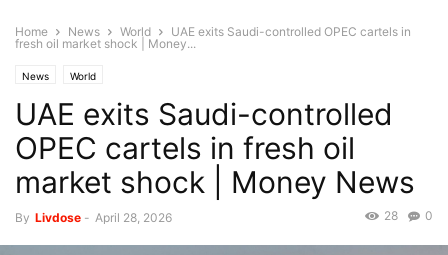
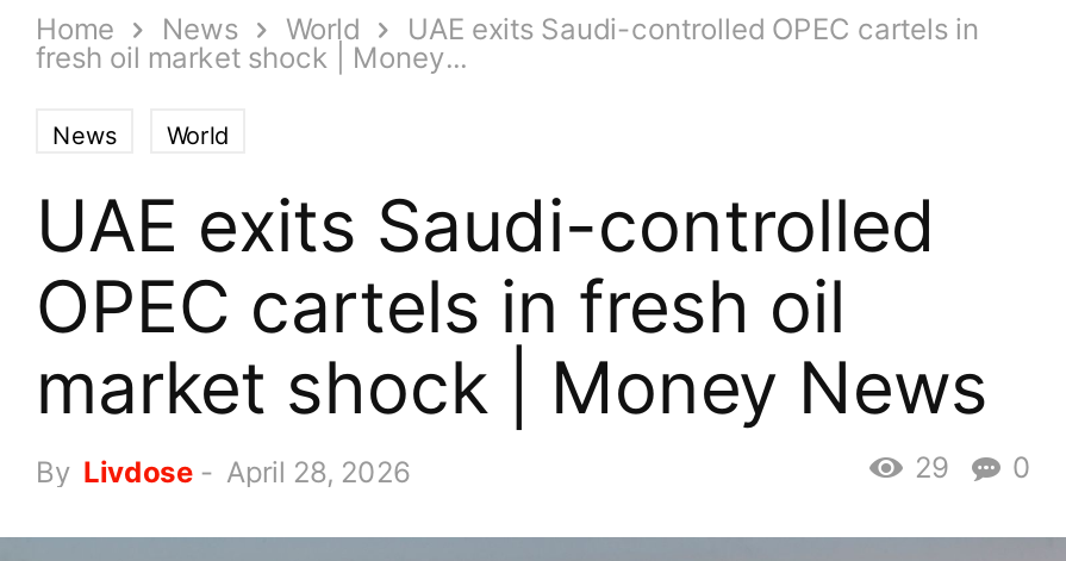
[384,208,433,223] 28 0 -> [915,449,1031,485] 29 0

